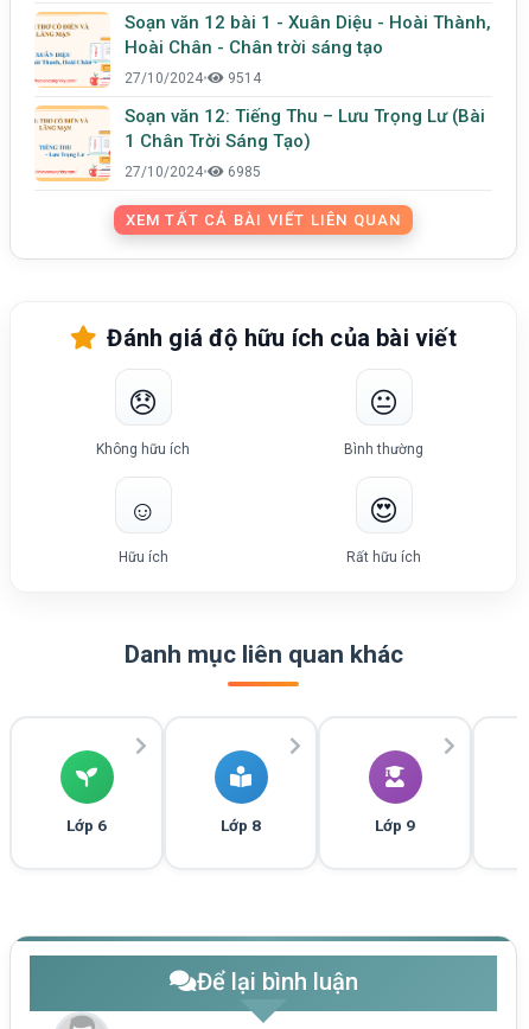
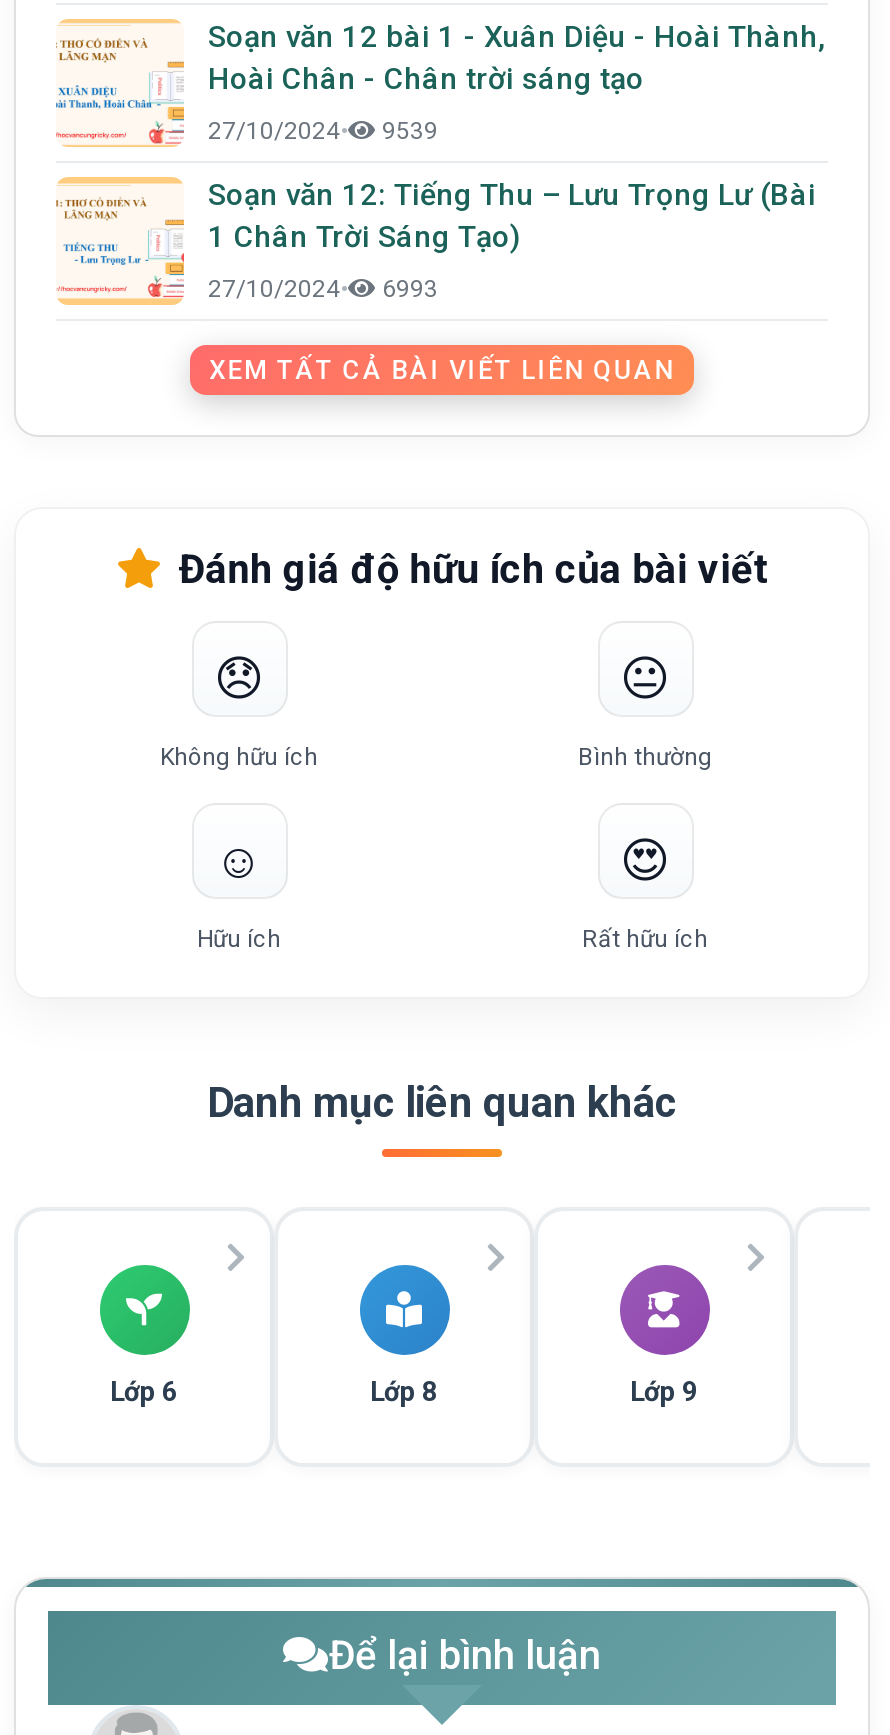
[125,70,261,86] 27/10/2024• 9514 -> [208,117,438,145] 27/10/2024• 9539
[125,163,261,180] 27/10/2024• 6985 -> [208,275,438,303] 27/10/2024• 6993

